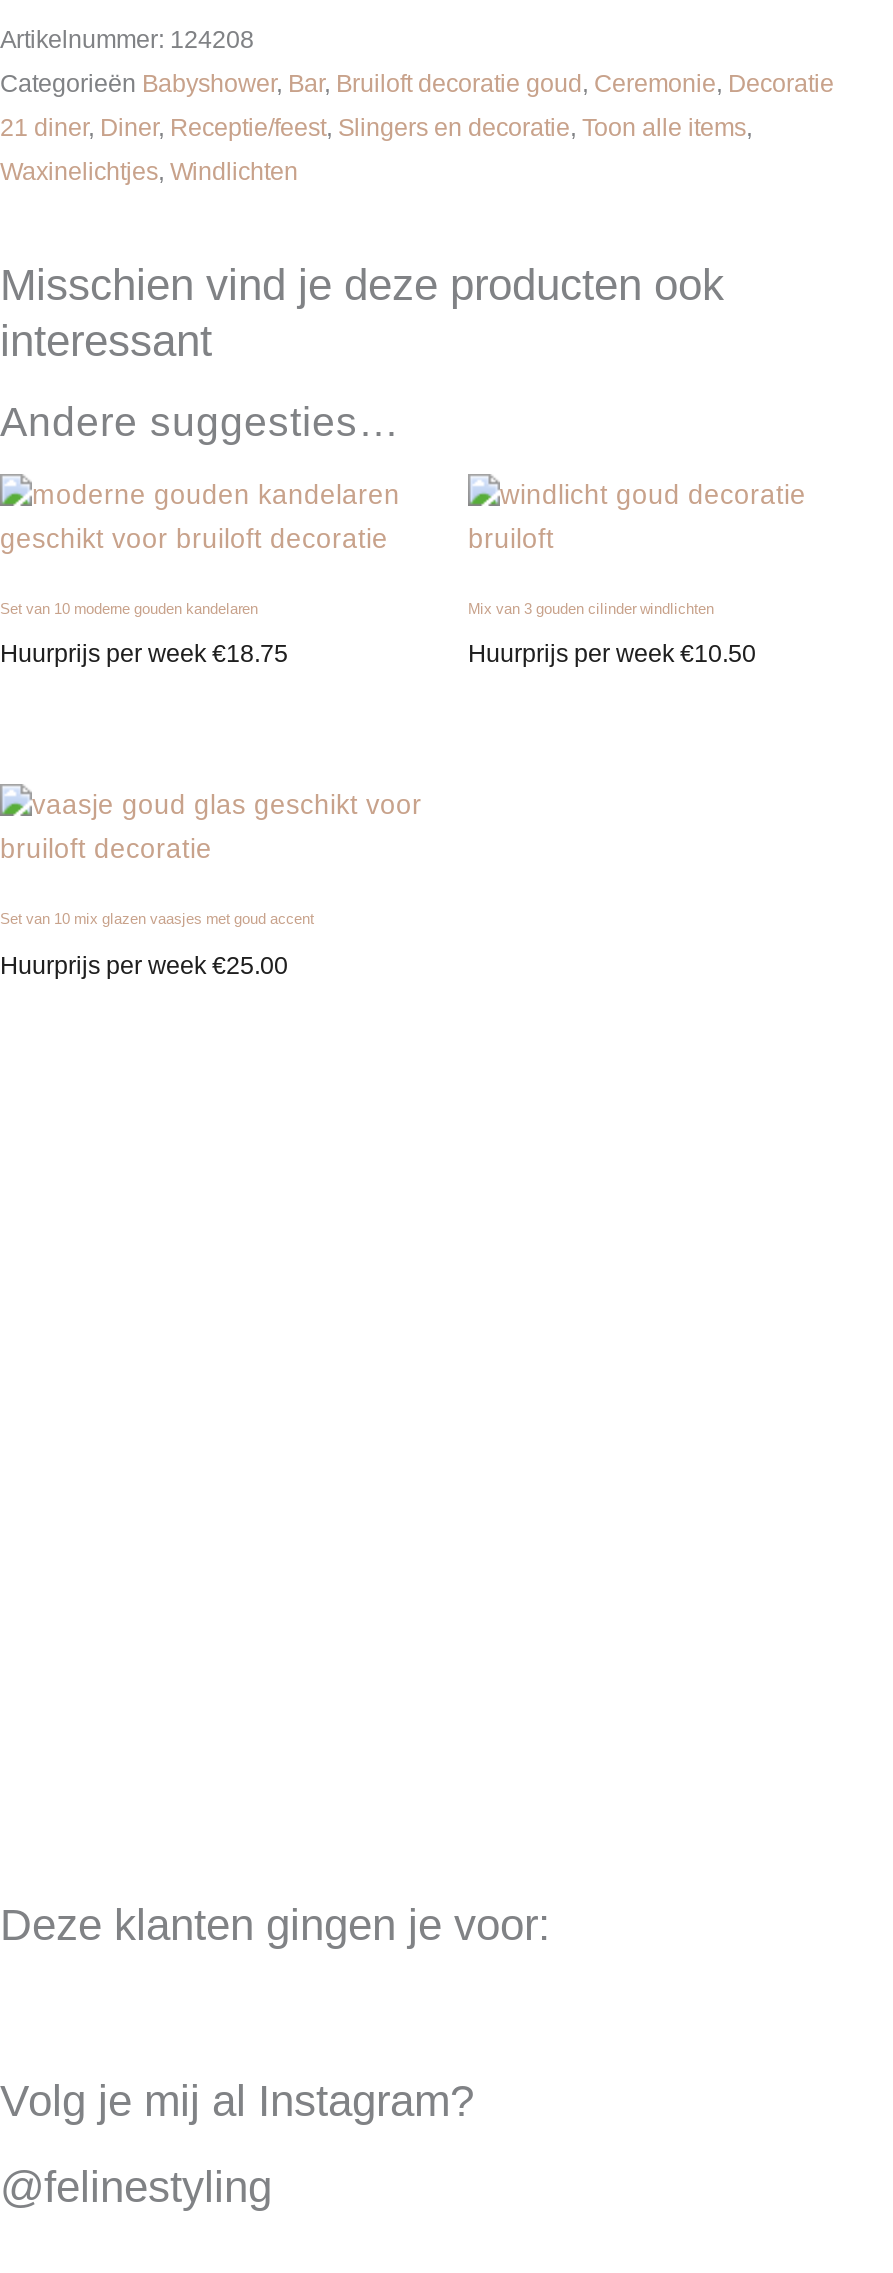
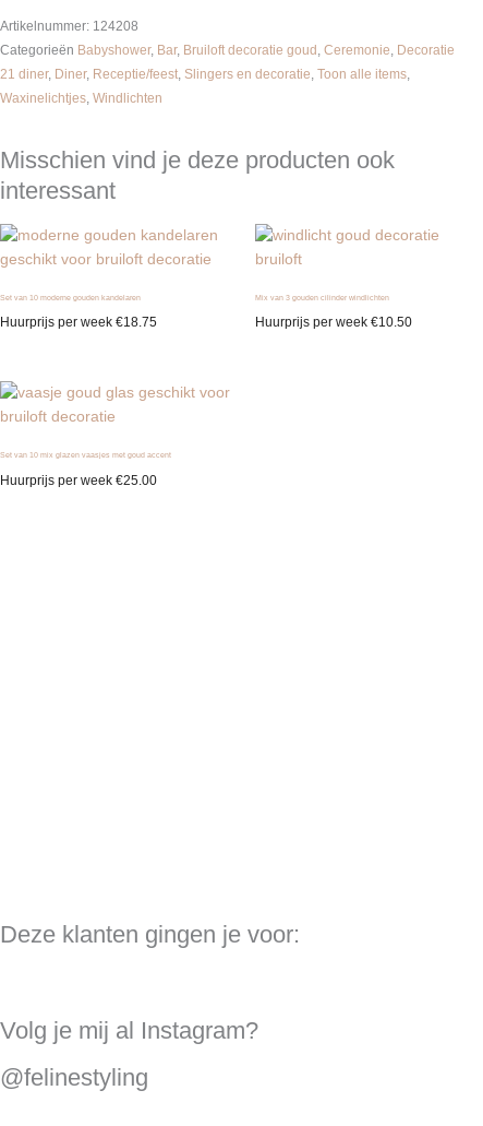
[0,398,400,444] Andere suggesties… -> none

